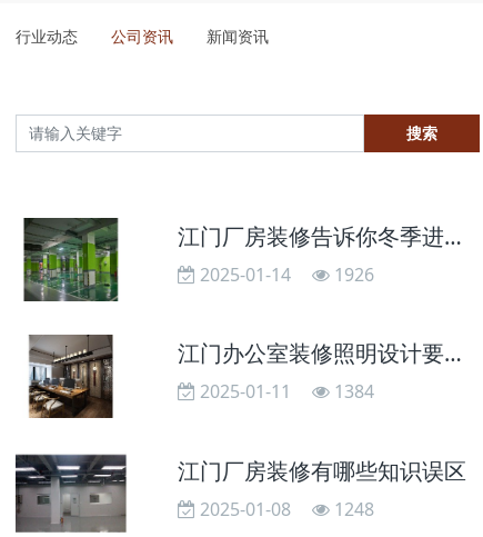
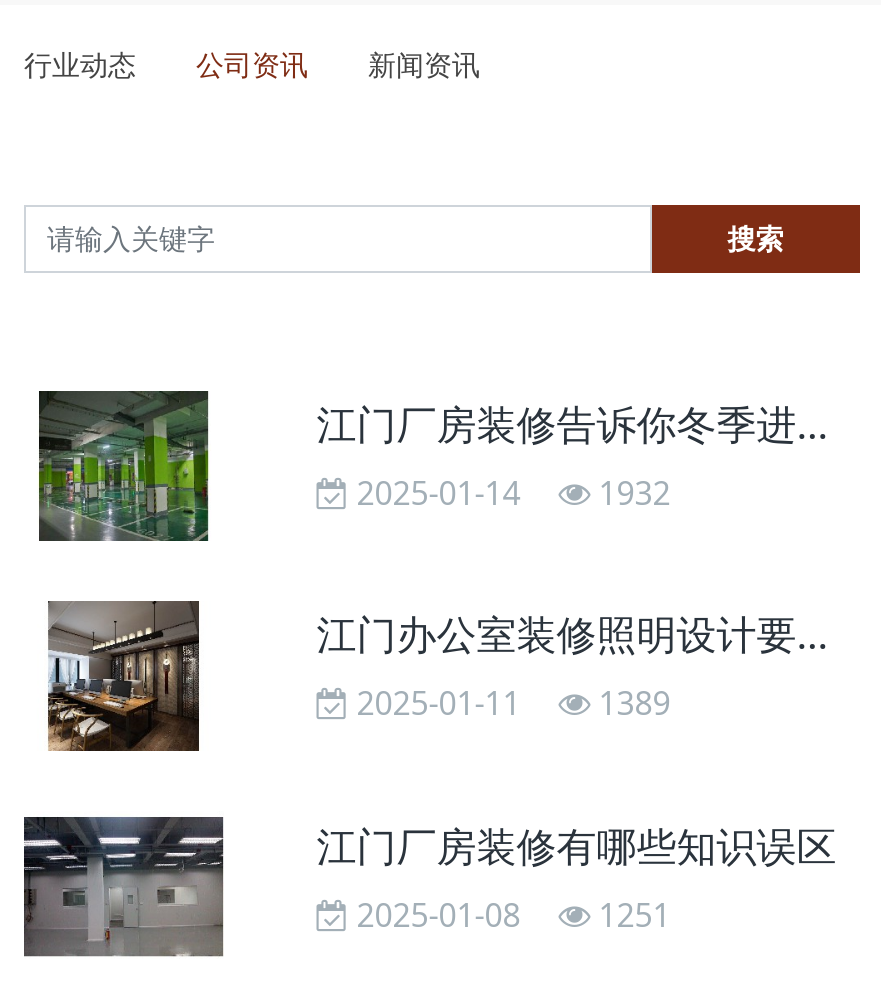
[196,262,375,287] 2025-01-14 1926 -> [349,470,671,514] 2025-01-14 1932
[196,379,375,404] 2025-01-11 1384 -> [349,681,671,725] 2025-01-11 1389
[196,496,375,521] 2025-01-08 1248 -> [349,892,671,936] 2025-01-08 1251

